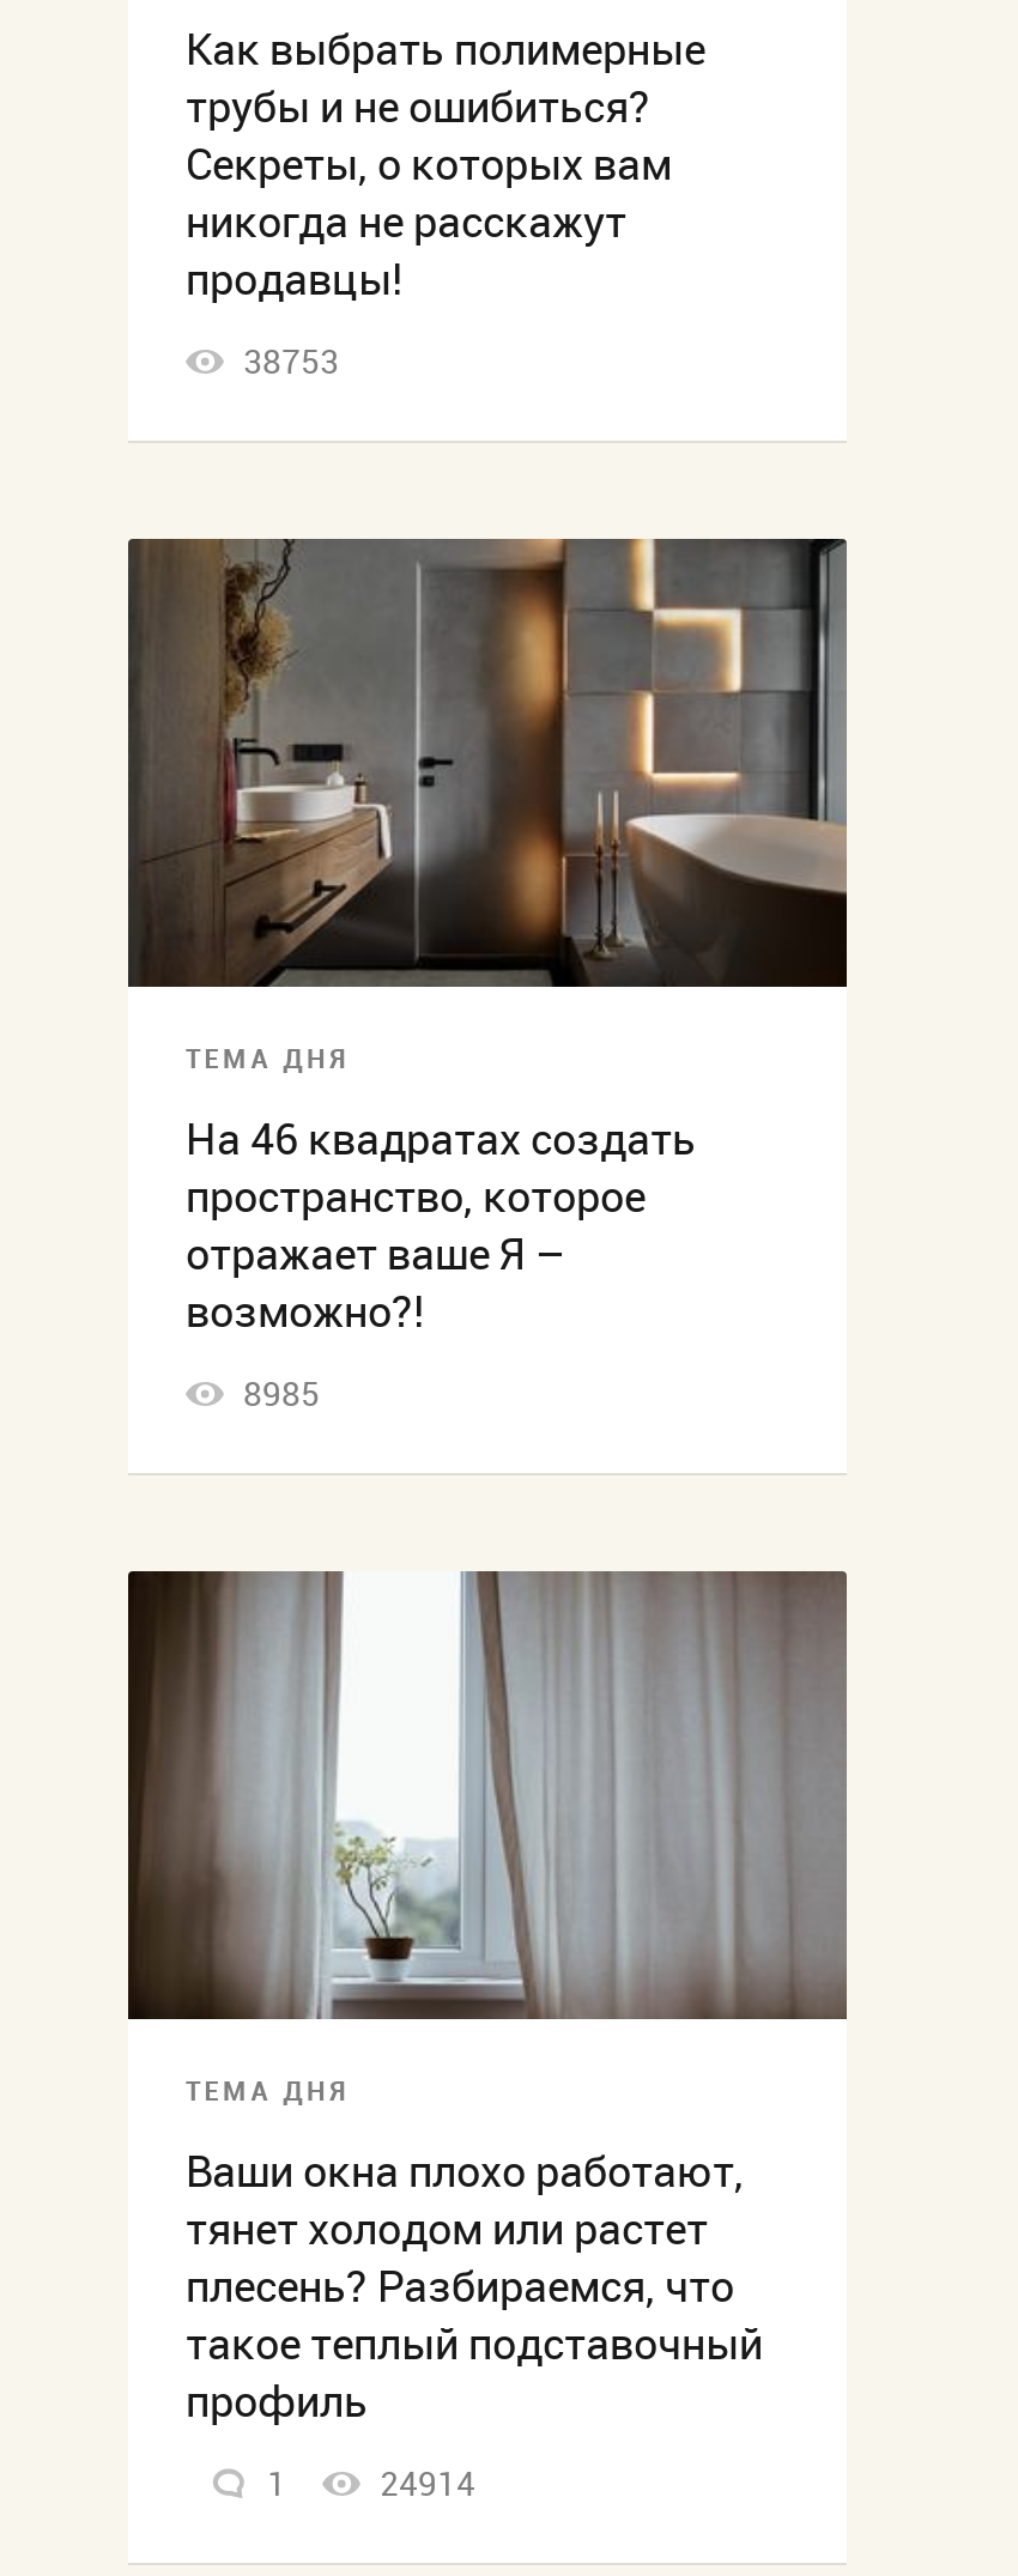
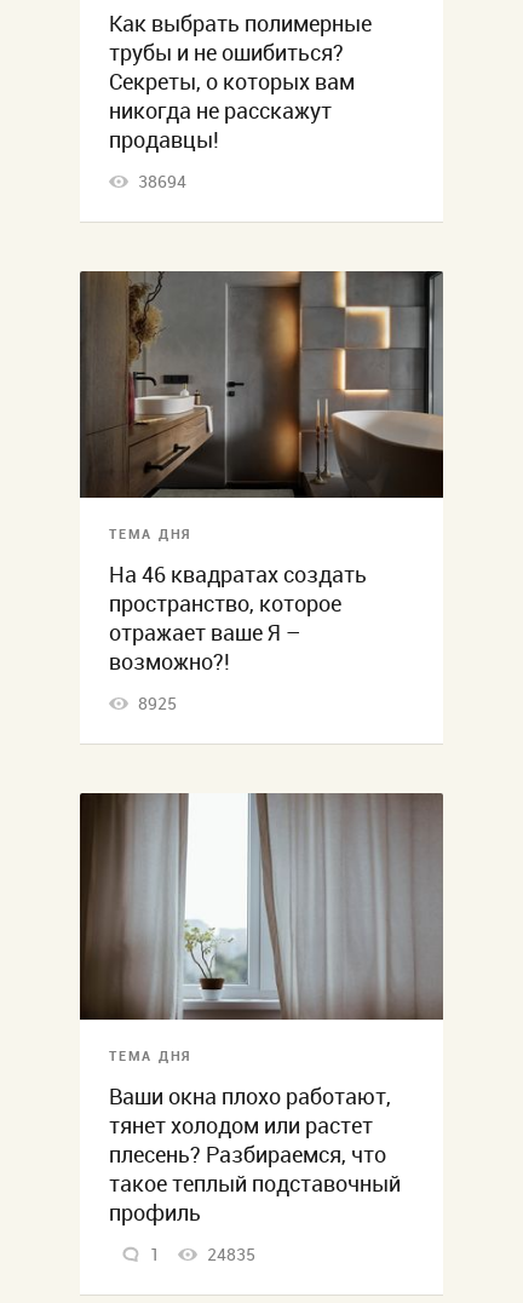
[243,343,339,381] 38753 -> [138,172,186,191] 38694
[243,1375,320,1413] 8985 -> [138,694,177,713] 8925
[380,2465,475,2503] 24914 -> [207,1245,255,1264] 24835

